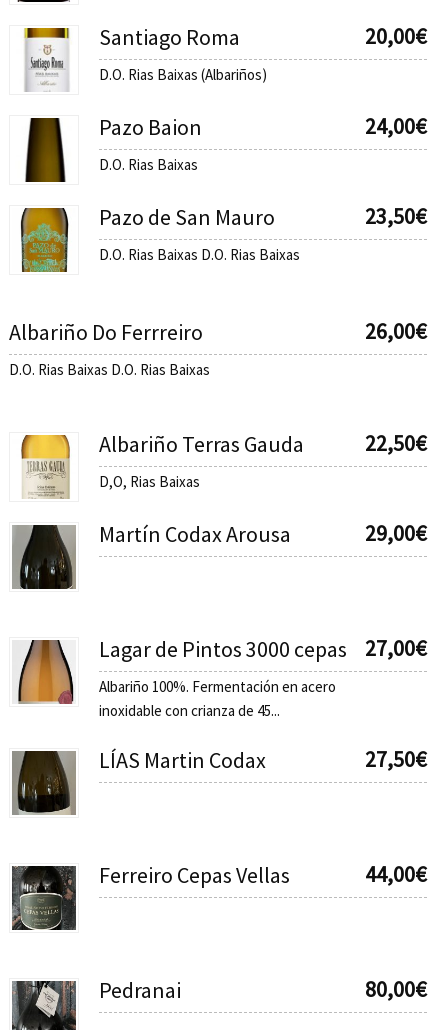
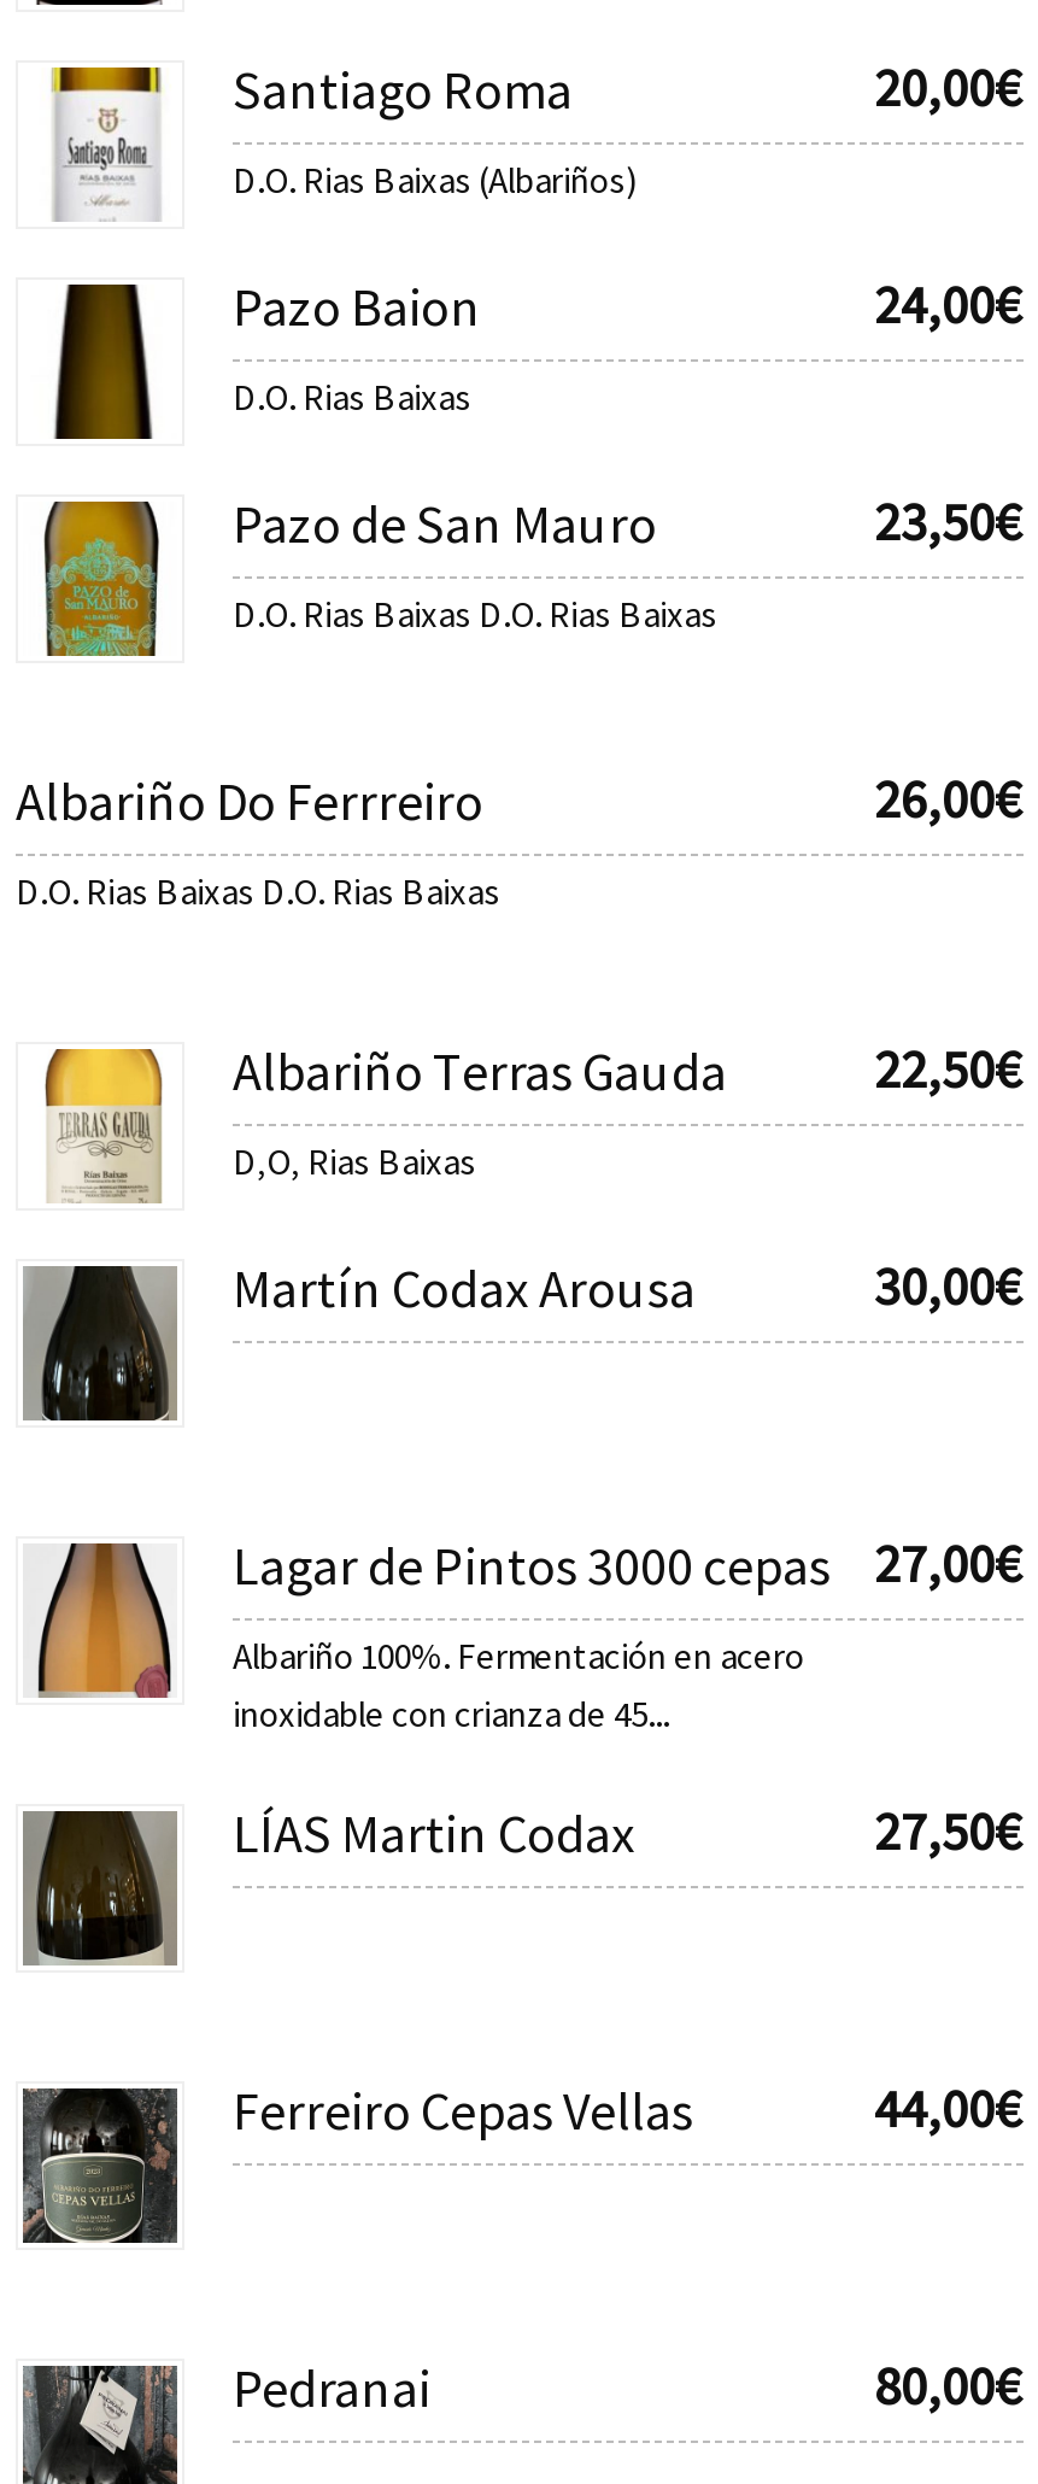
[365,519,427,547] 29,00€ -> [874,1251,1024,1319] 30,00€

